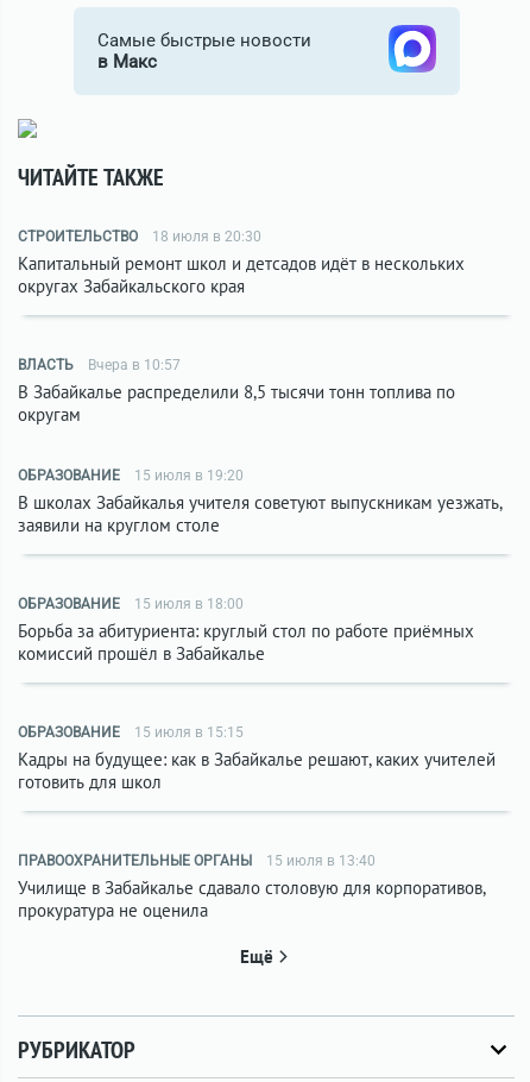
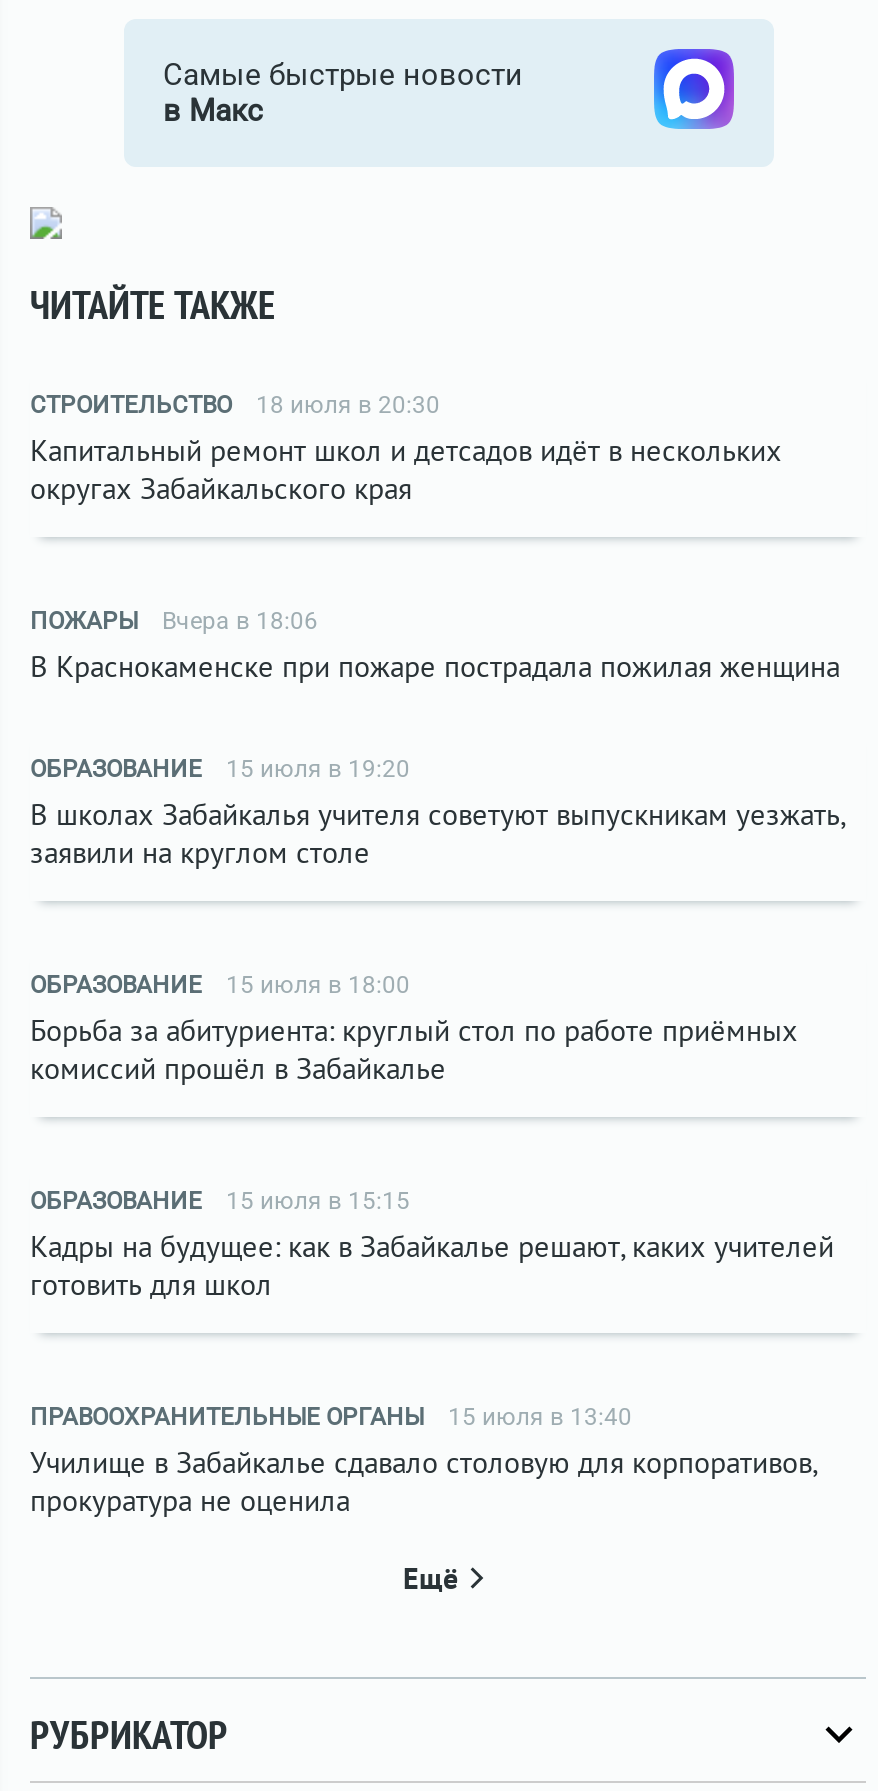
[18,357,455,426] ВЛАСТЬ | Вчера в 10:57 | В Забайкалье распределили 8,5 тысячи тонн топлива по | округам -> [30,607,840,685] ПОЖАРЫ | Вчера в 18:06 | В Краснокаменске при пожаре пострадала пожилая женщина

